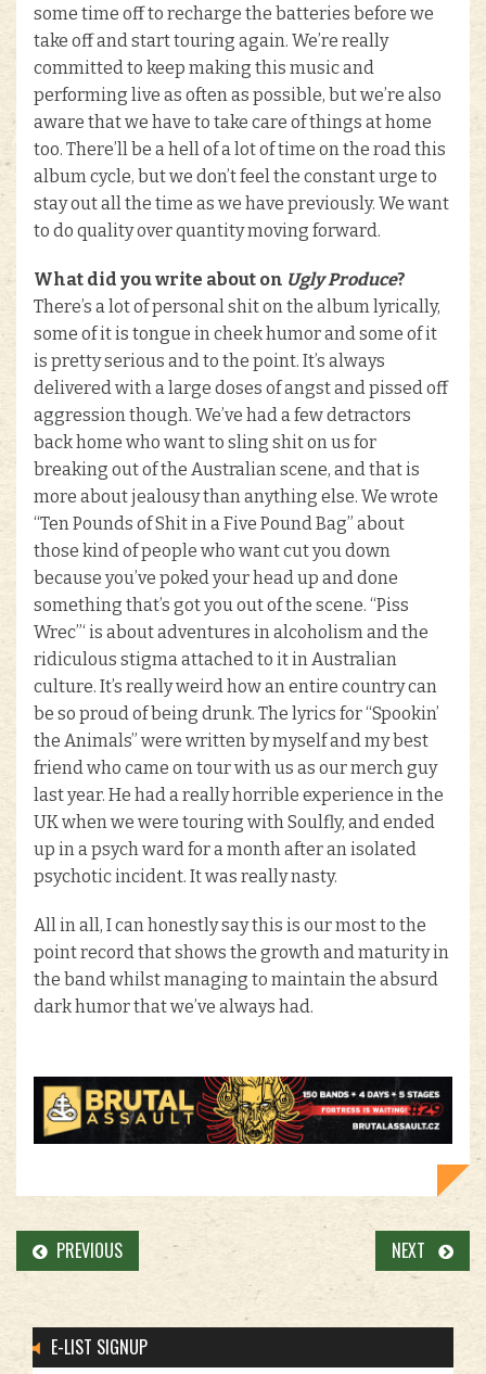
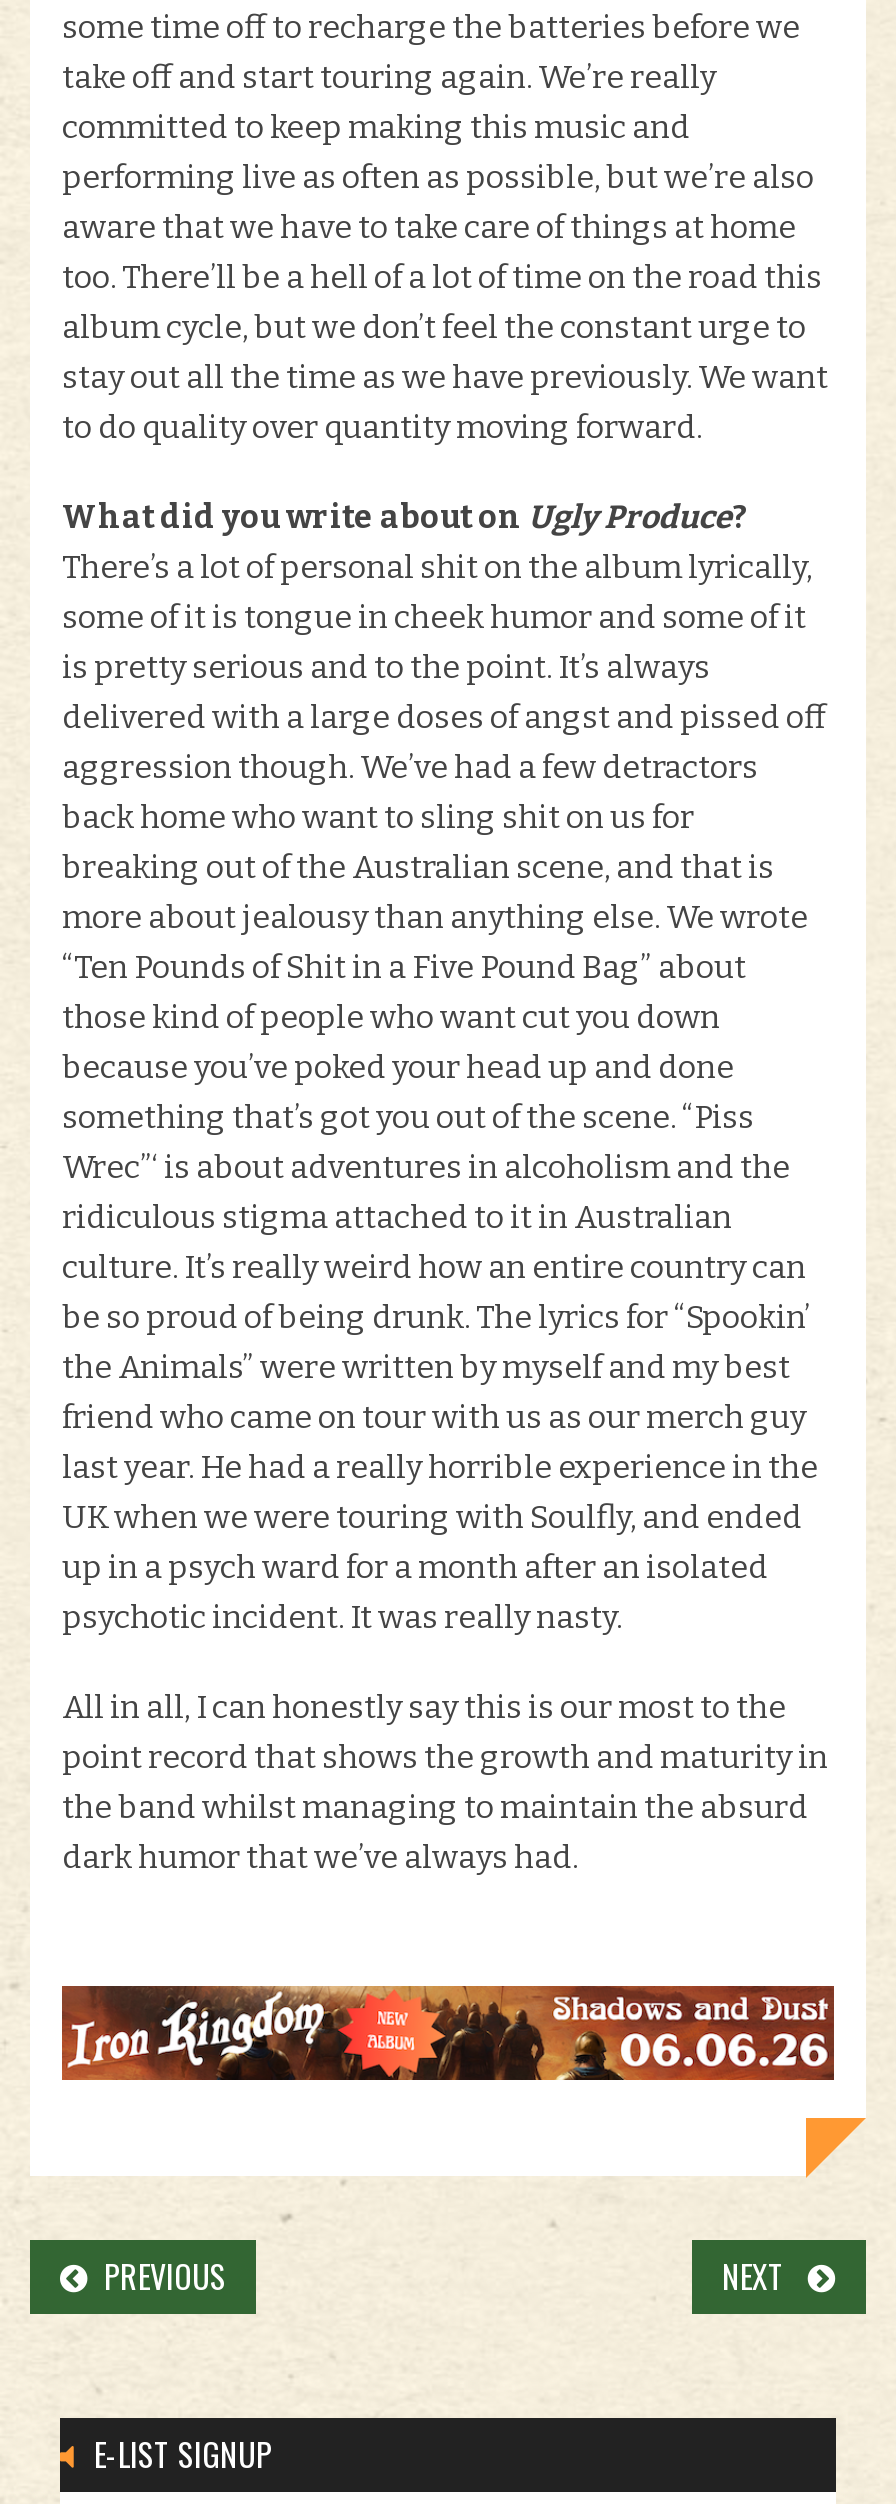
[33,1076,453,1145] [image] -> [60,1984,836,2082] [image]

